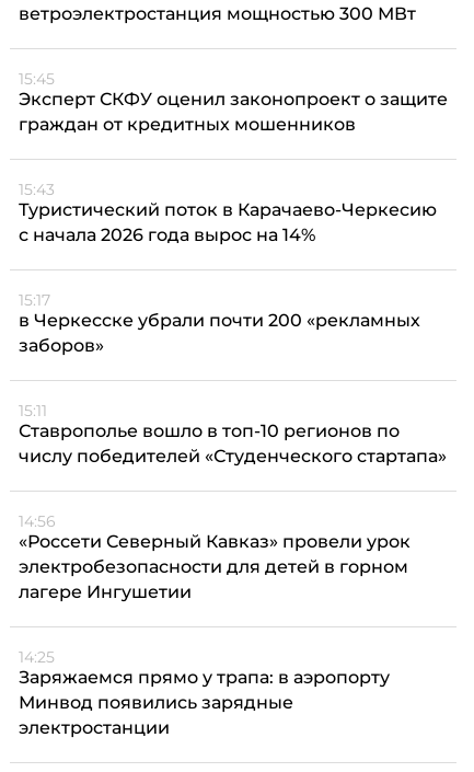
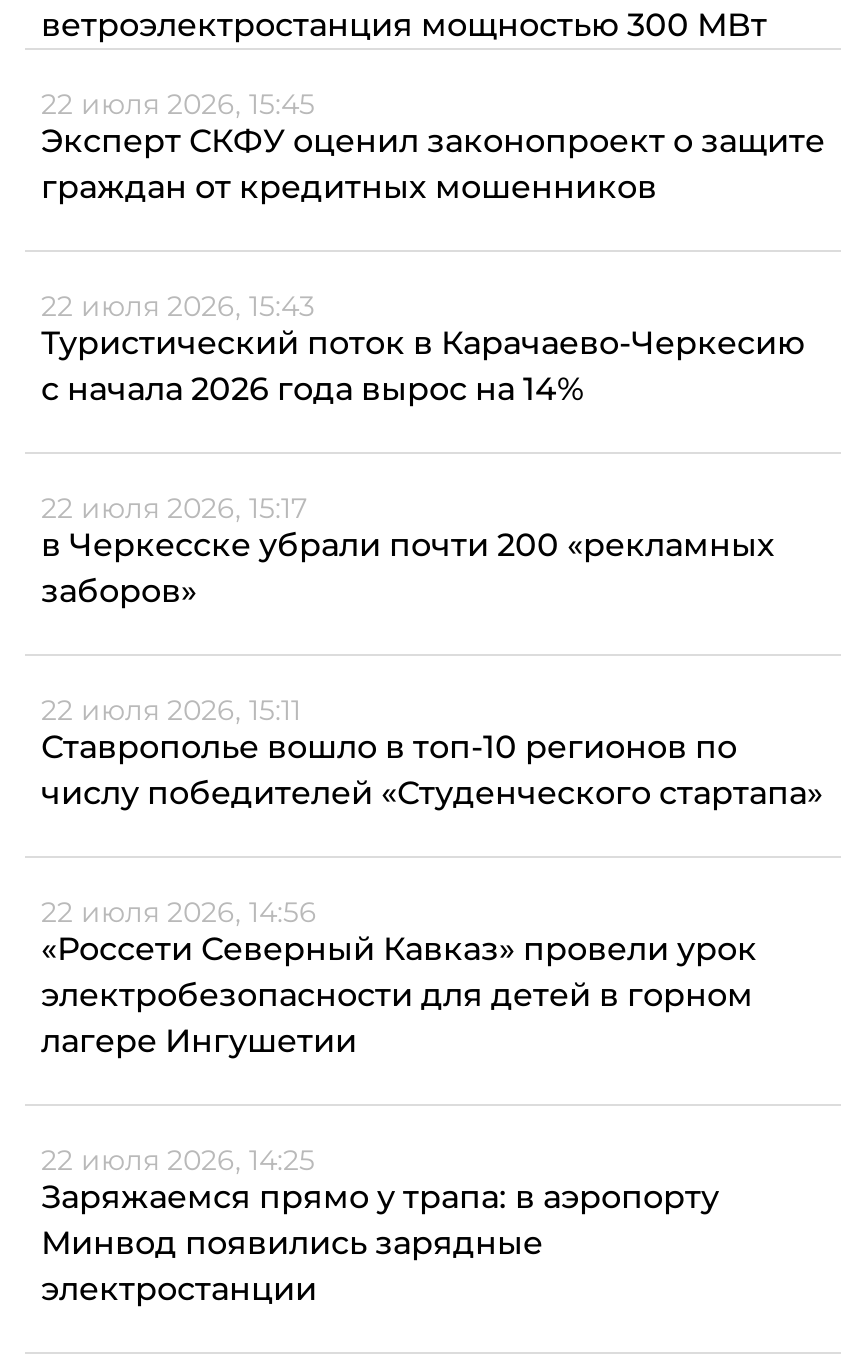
[19,69,55,88] 15:45 -> [41,85,315,121] 22 июля 2026, 15:45
[19,179,55,199] 15:43 -> [41,287,315,323] 22 июля 2026, 15:43
[19,290,50,310] 15:17 -> [41,489,307,525] 22 июля 2026, 15:17
[19,400,47,420] 15:11 -> [41,691,301,727] 22 июля 2026, 15:11
[19,511,56,531] 14:56 -> [41,893,317,929] 22 июля 2026, 14:56
[19,647,55,667] 14:25 -> [41,1141,315,1177] 22 июля 2026, 14:25

